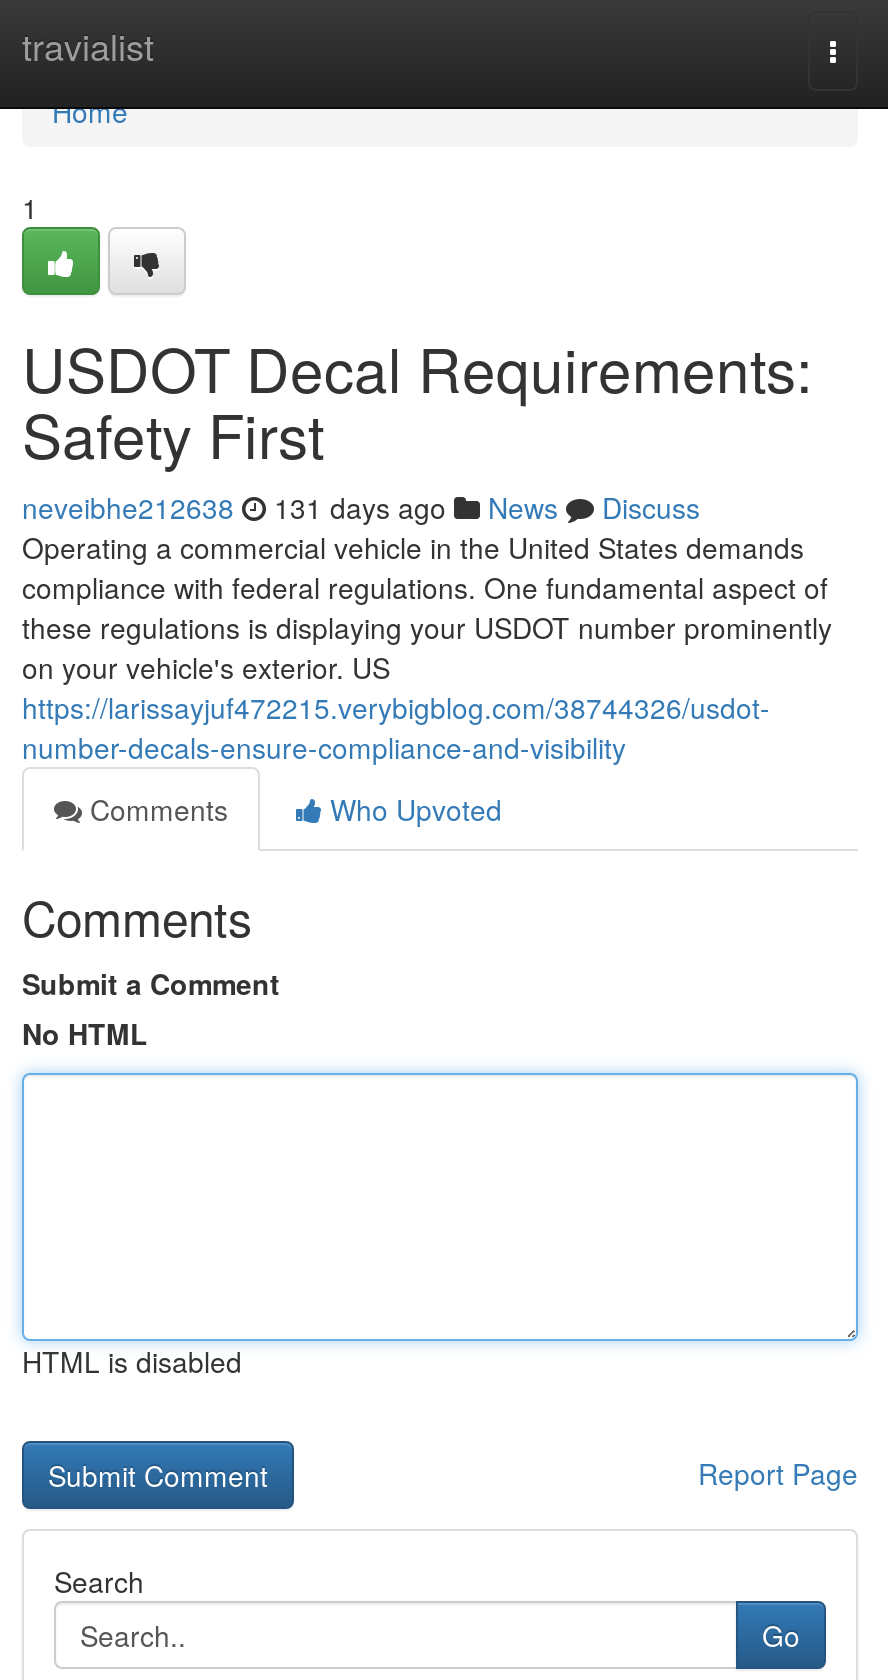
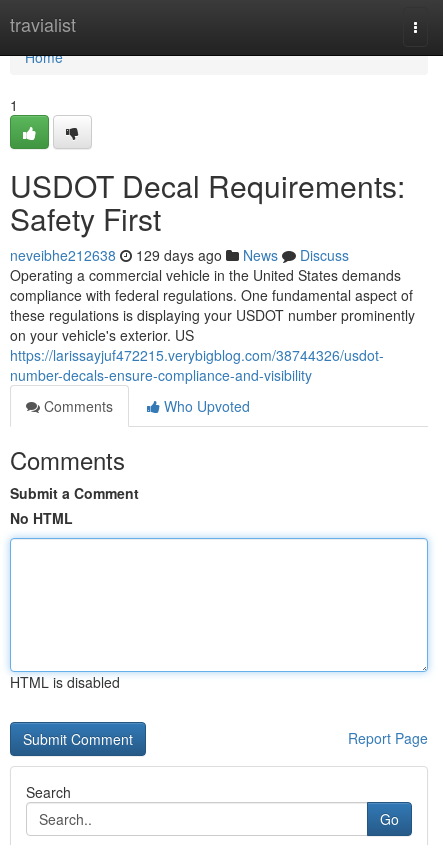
[22,487,700,527] neveibhe212638 131 days ago News Discuss -> [10,245,349,265] neveibhe212638 129 days ago News Discuss

